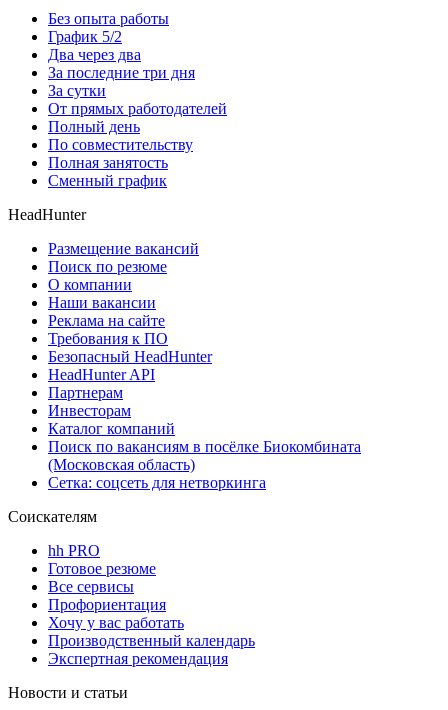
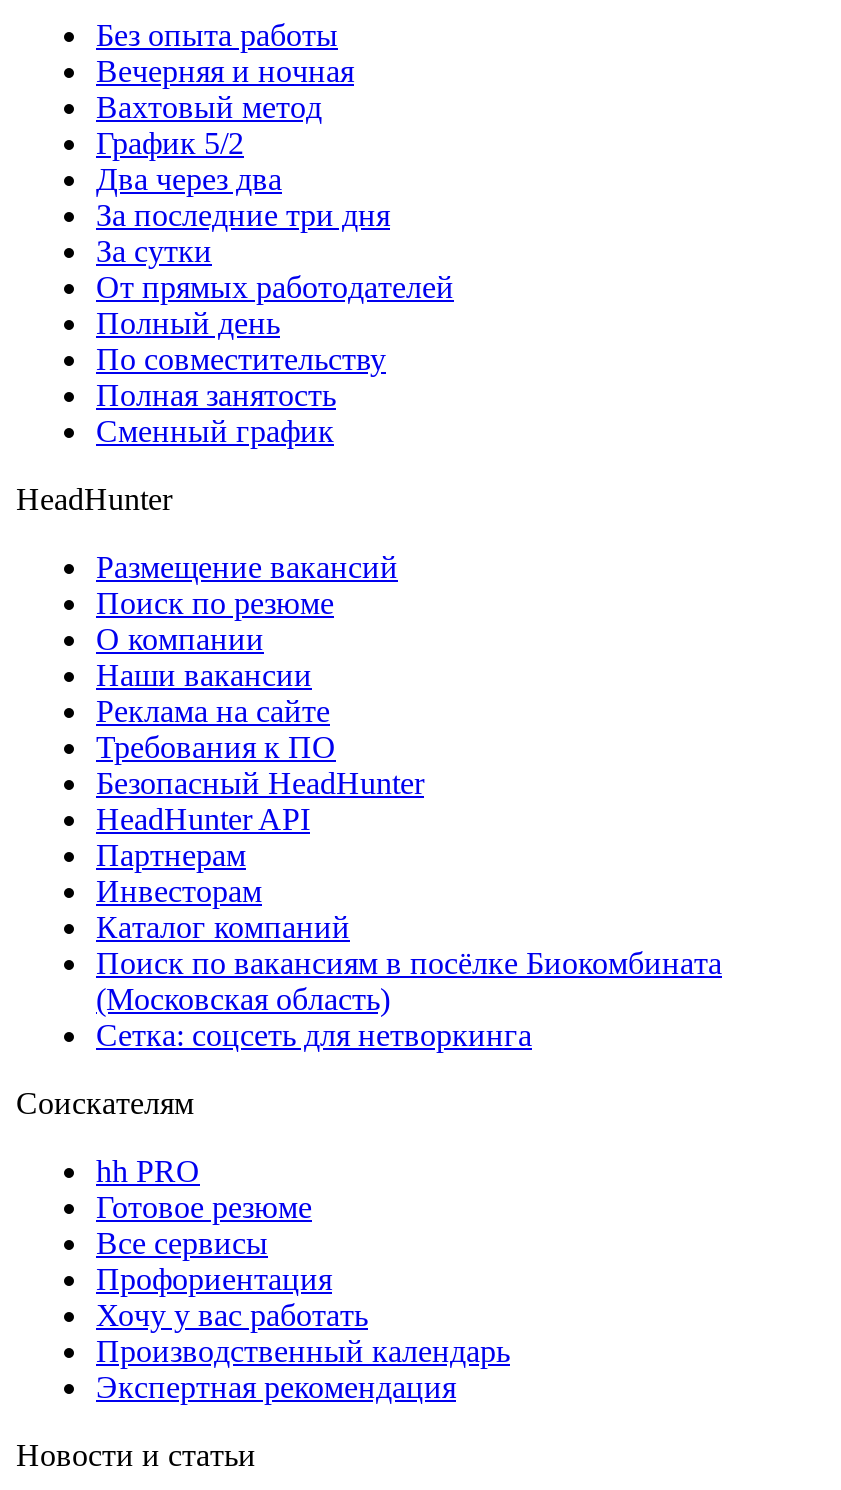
none -> [96,54,354,124] Вечерняя и ночная | Вахтовый метод

